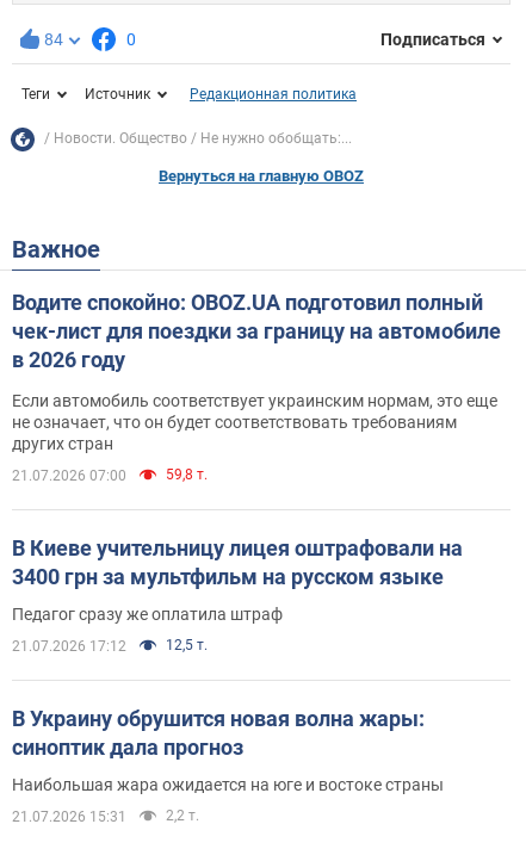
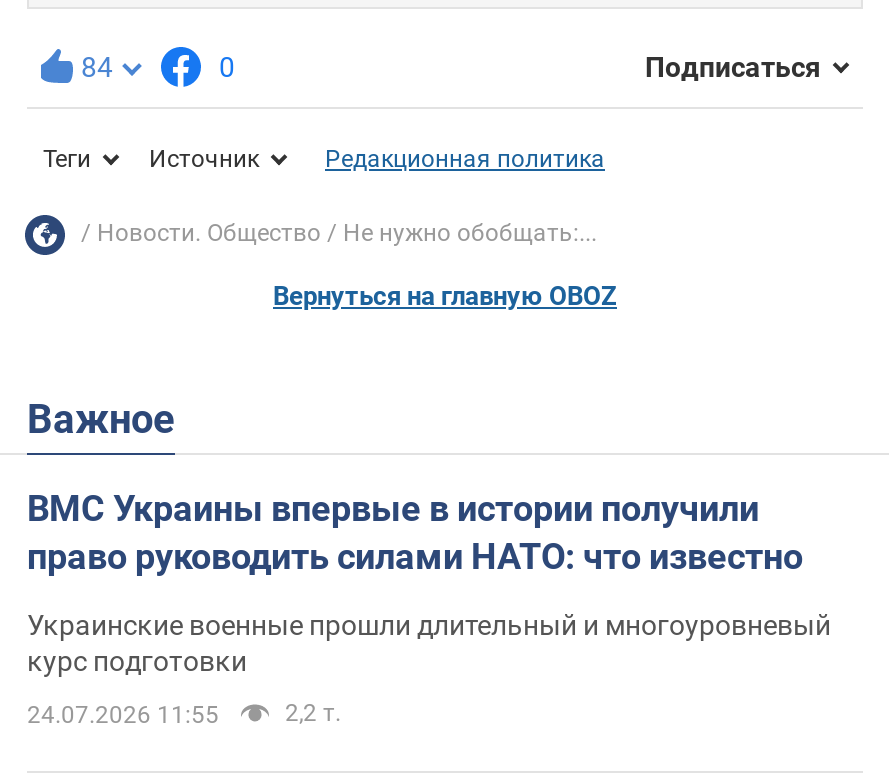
[12,289,501,825] Водите спокойно: OBOZ.UA подготовил полный | чек-лист для поездки за границу на автомобиле | в 2026 году | Если автомобиль соответствует украинским нормам, это еще | не означает, что он будет соответствовать требованиям | других стран | 21.07.2026 07:00 | 59,8 т. | В Киеве учительницу лицея оштрафовали на | 3400 грн за мультфильм на русском языке | Педагог сразу же оплатила штраф | 21.07.2026 17:12 | 12,5 т. | В Украину обрушится новая волна жары: | синоптик дала прогноз | Наибольшая жара ожидается на юге и востоке страны | 21.07.2026 15:31 -> [27,486,831,728] ВМС Украины впервые в истории получили | право руководить силами НАТО: что известно | Украинские военные прошли длительный и многоуровневый | курс подготовки | 24.07.2026 11:55

